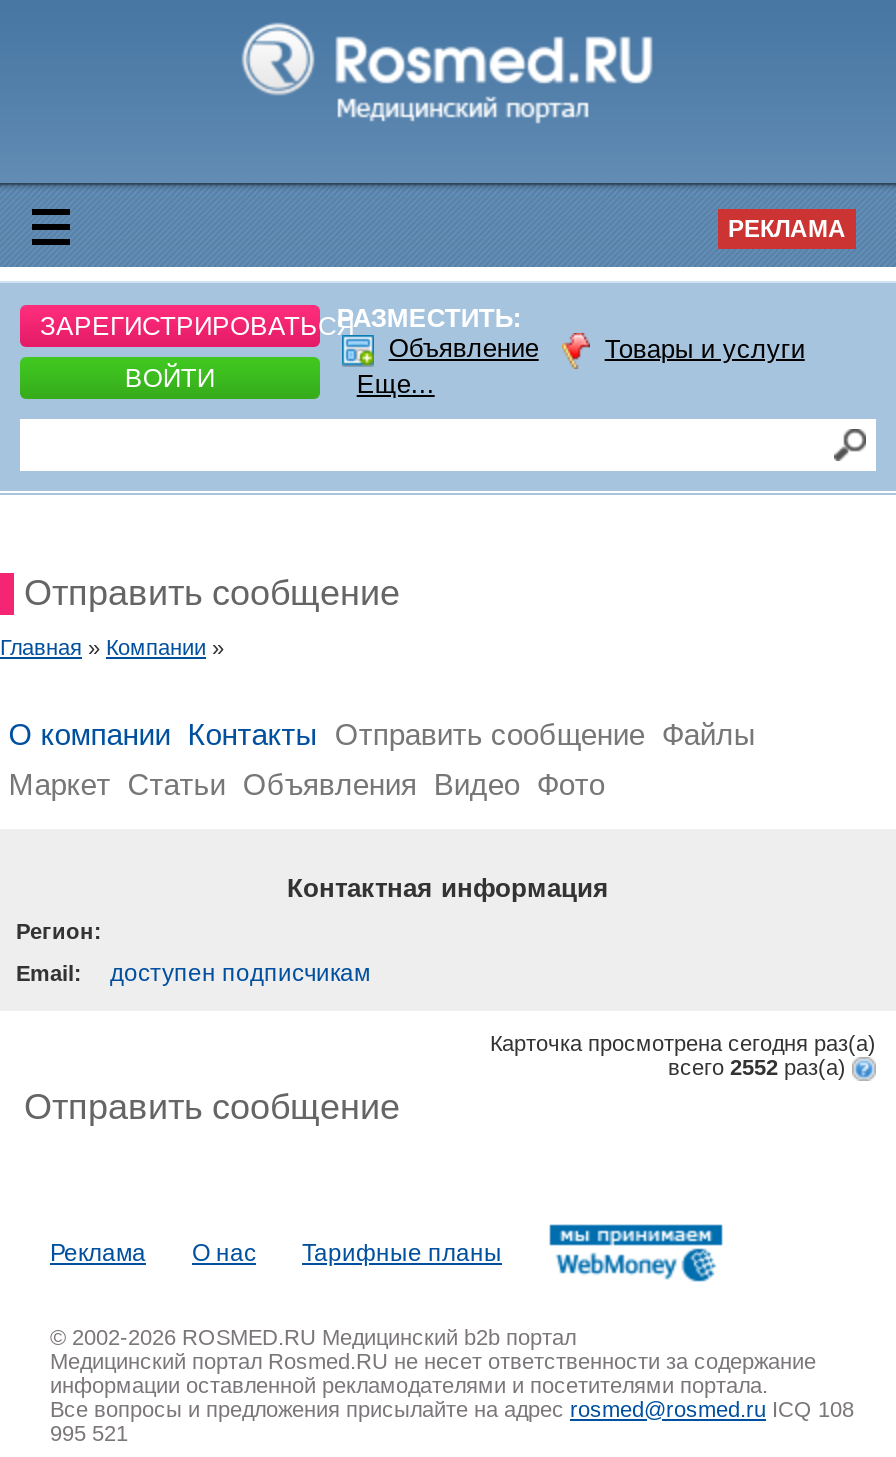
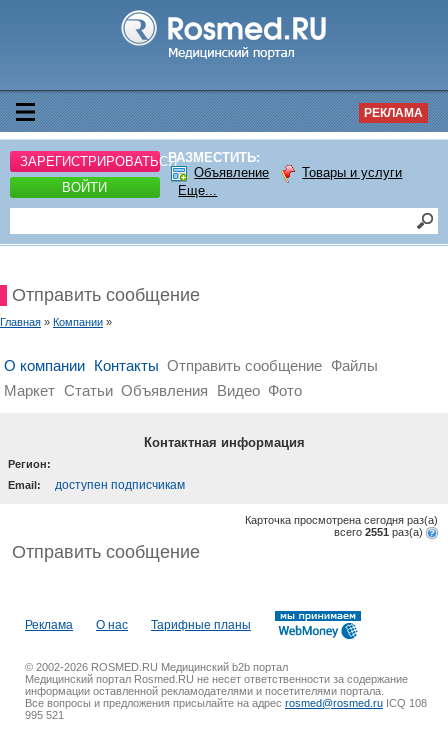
[668,1055,852,1079] всего 2552 раз(a) -> [334,526,426,538] всего 2551 раз(a)

